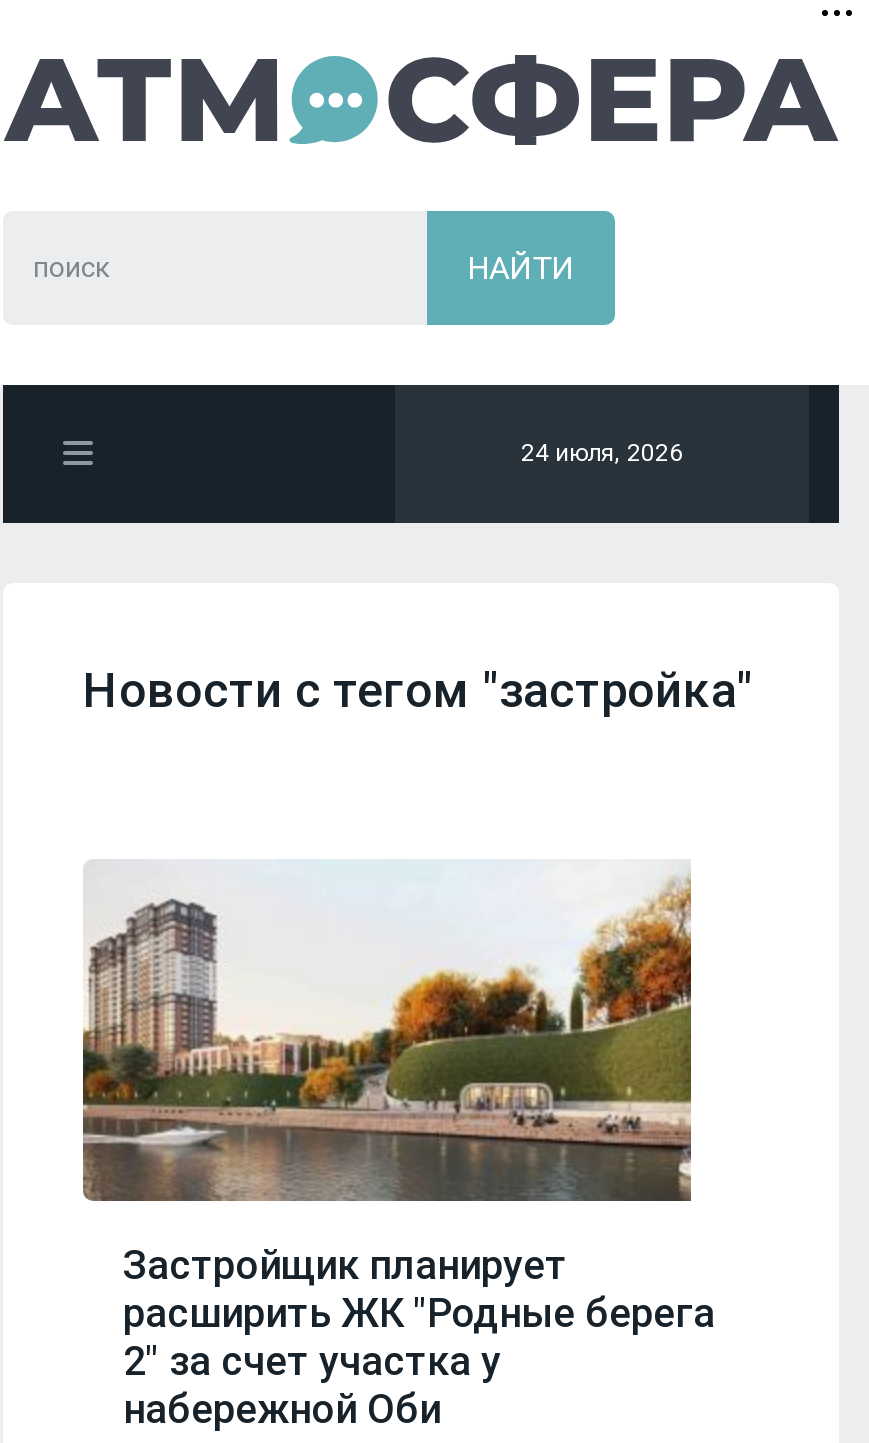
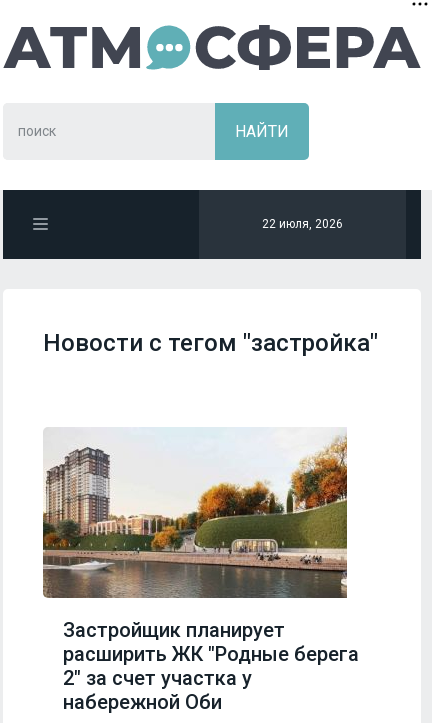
[521,439,683,467] 24 июля, 2026 -> [262,217,343,231] 22 июля, 2026

